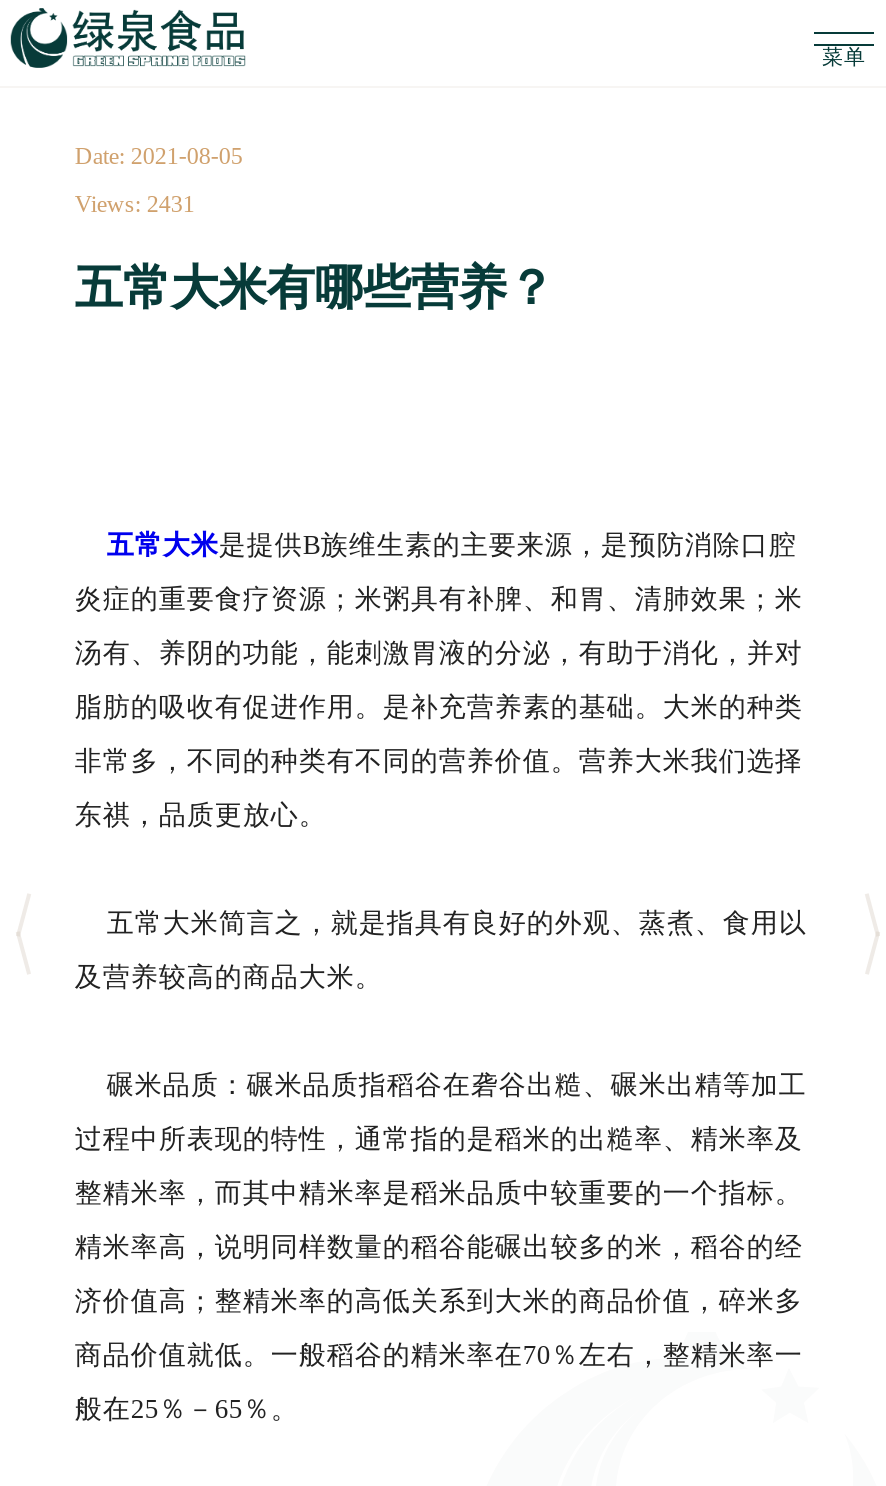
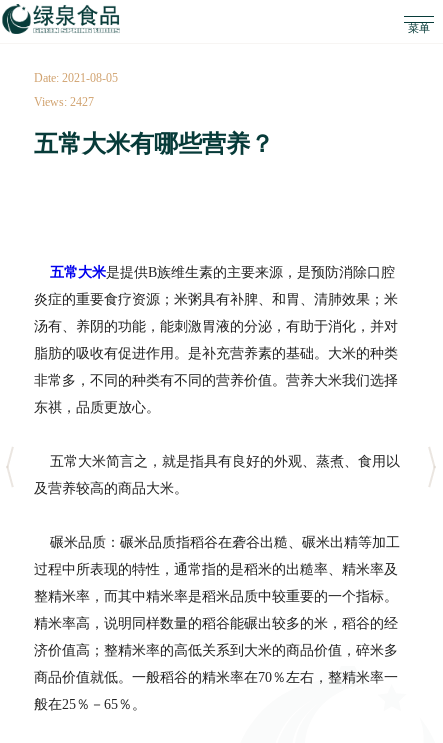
[75,191,195,219] Views: 2431 -> [34,95,94,109] Views: 2427

